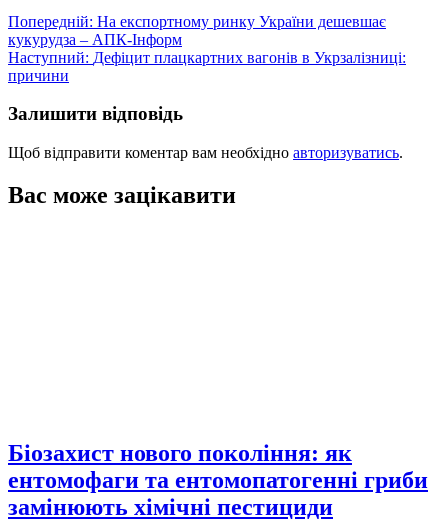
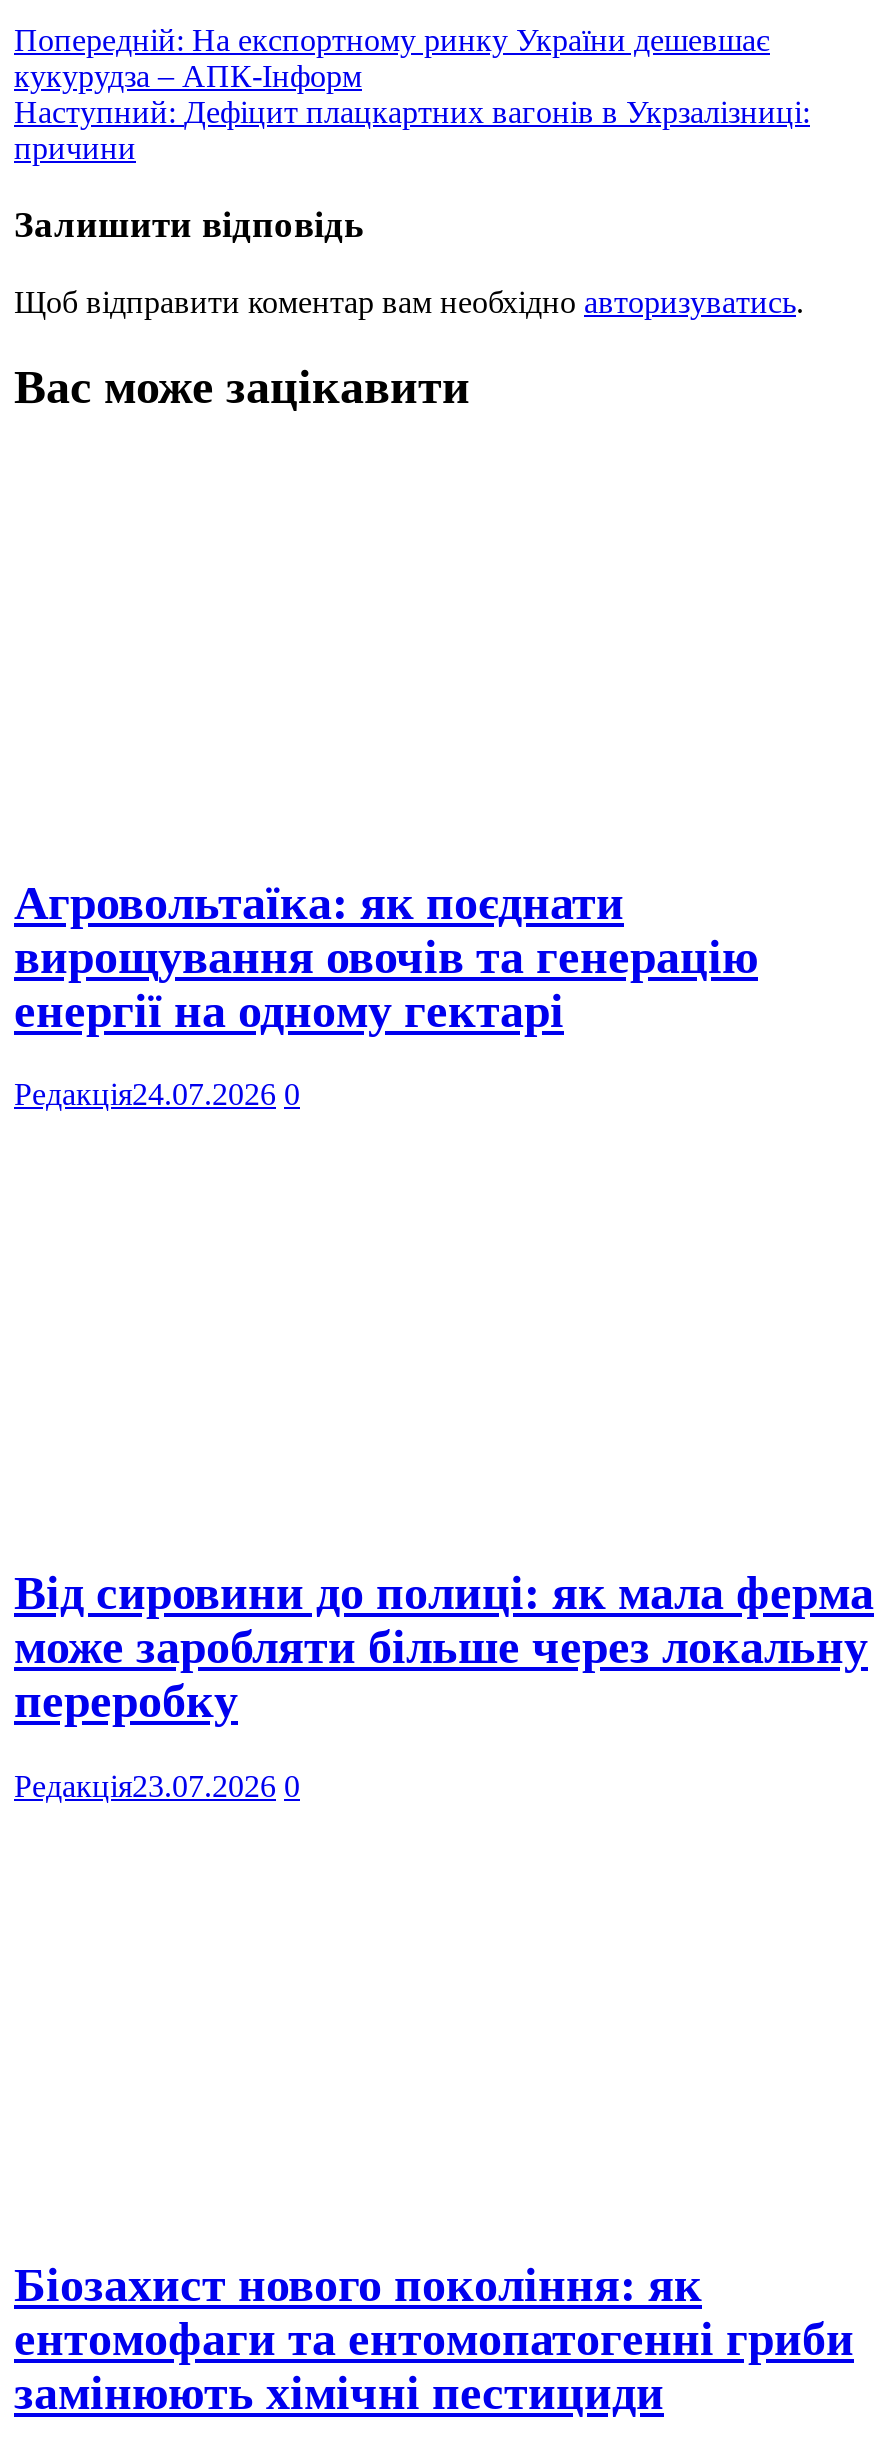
none -> [14,876,758,1112] Агровольтаїка: як поєднати | вирощування овочів та генерацію | енергії на одному гектарі | Редакція24.07.2026 0
none -> [14,1567,874,1803] Від сировини до полиці: як мала ферма | може заробляти більше через локальну | переробку | Редакція23.07.2026 0

